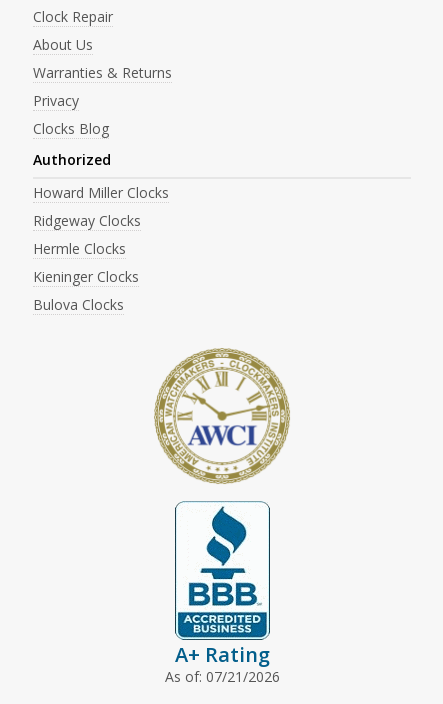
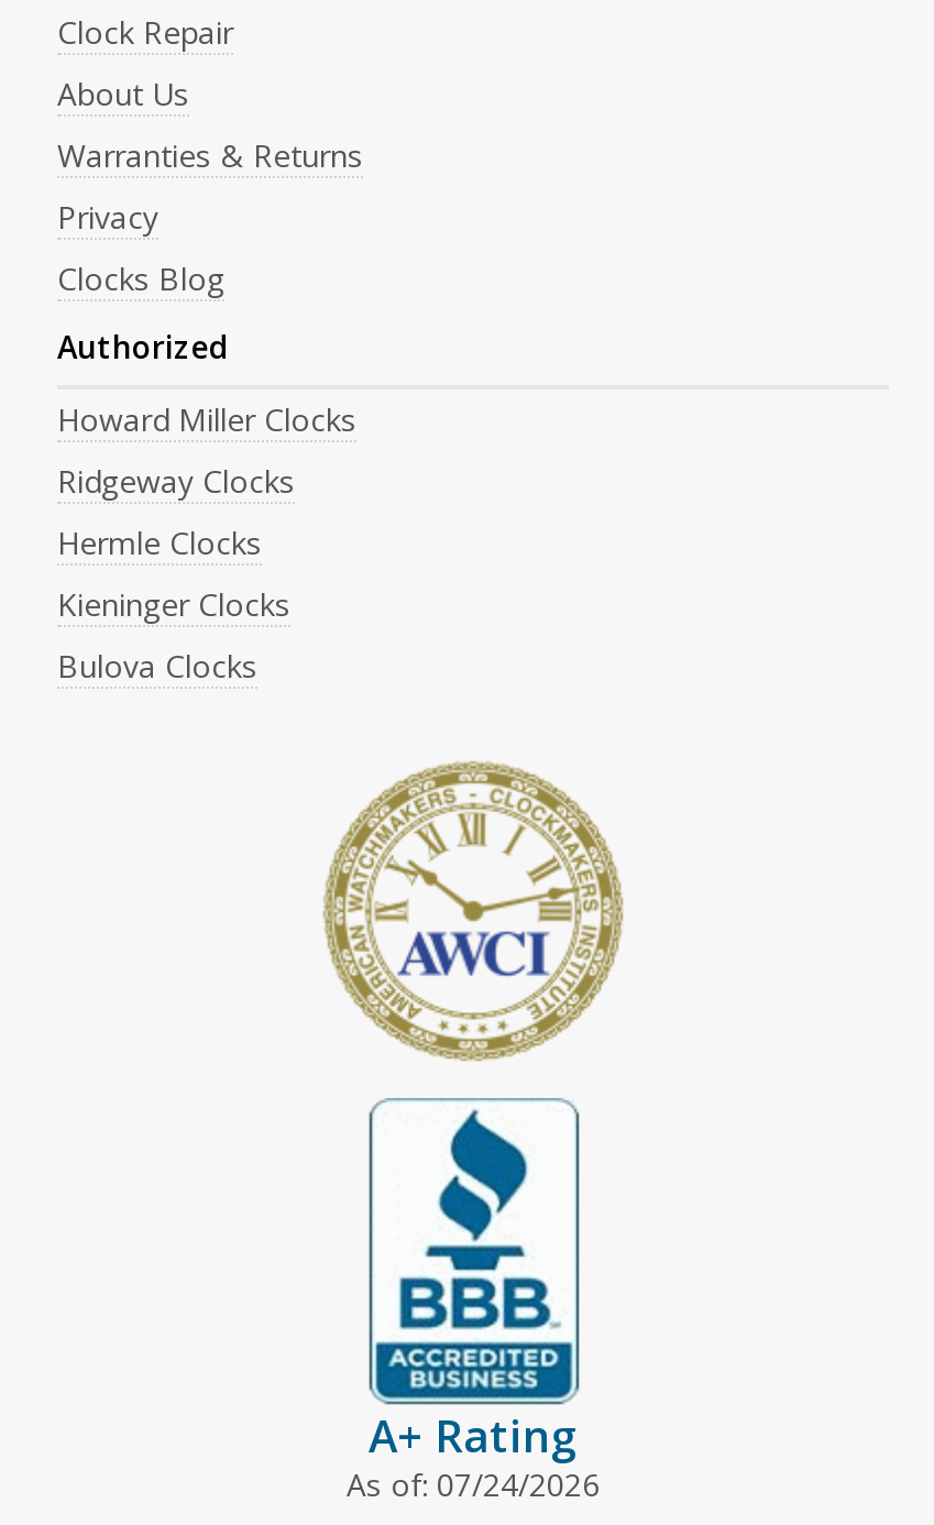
[164,667,279,686] As of: 07/21/2026 -> [347,1463,600,1505] As of: 07/24/2026

